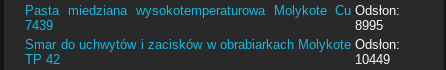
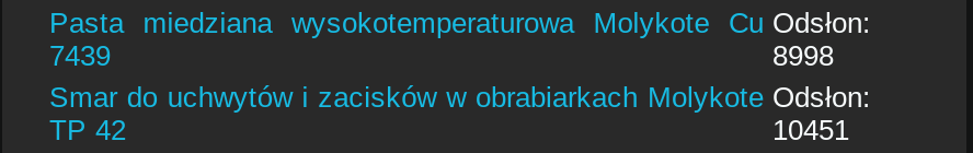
[355,18,383,33] 8995 -> [772,40,834,73] 8998
[355,52,390,67] 10449 -> [772,115,849,147] 10451

